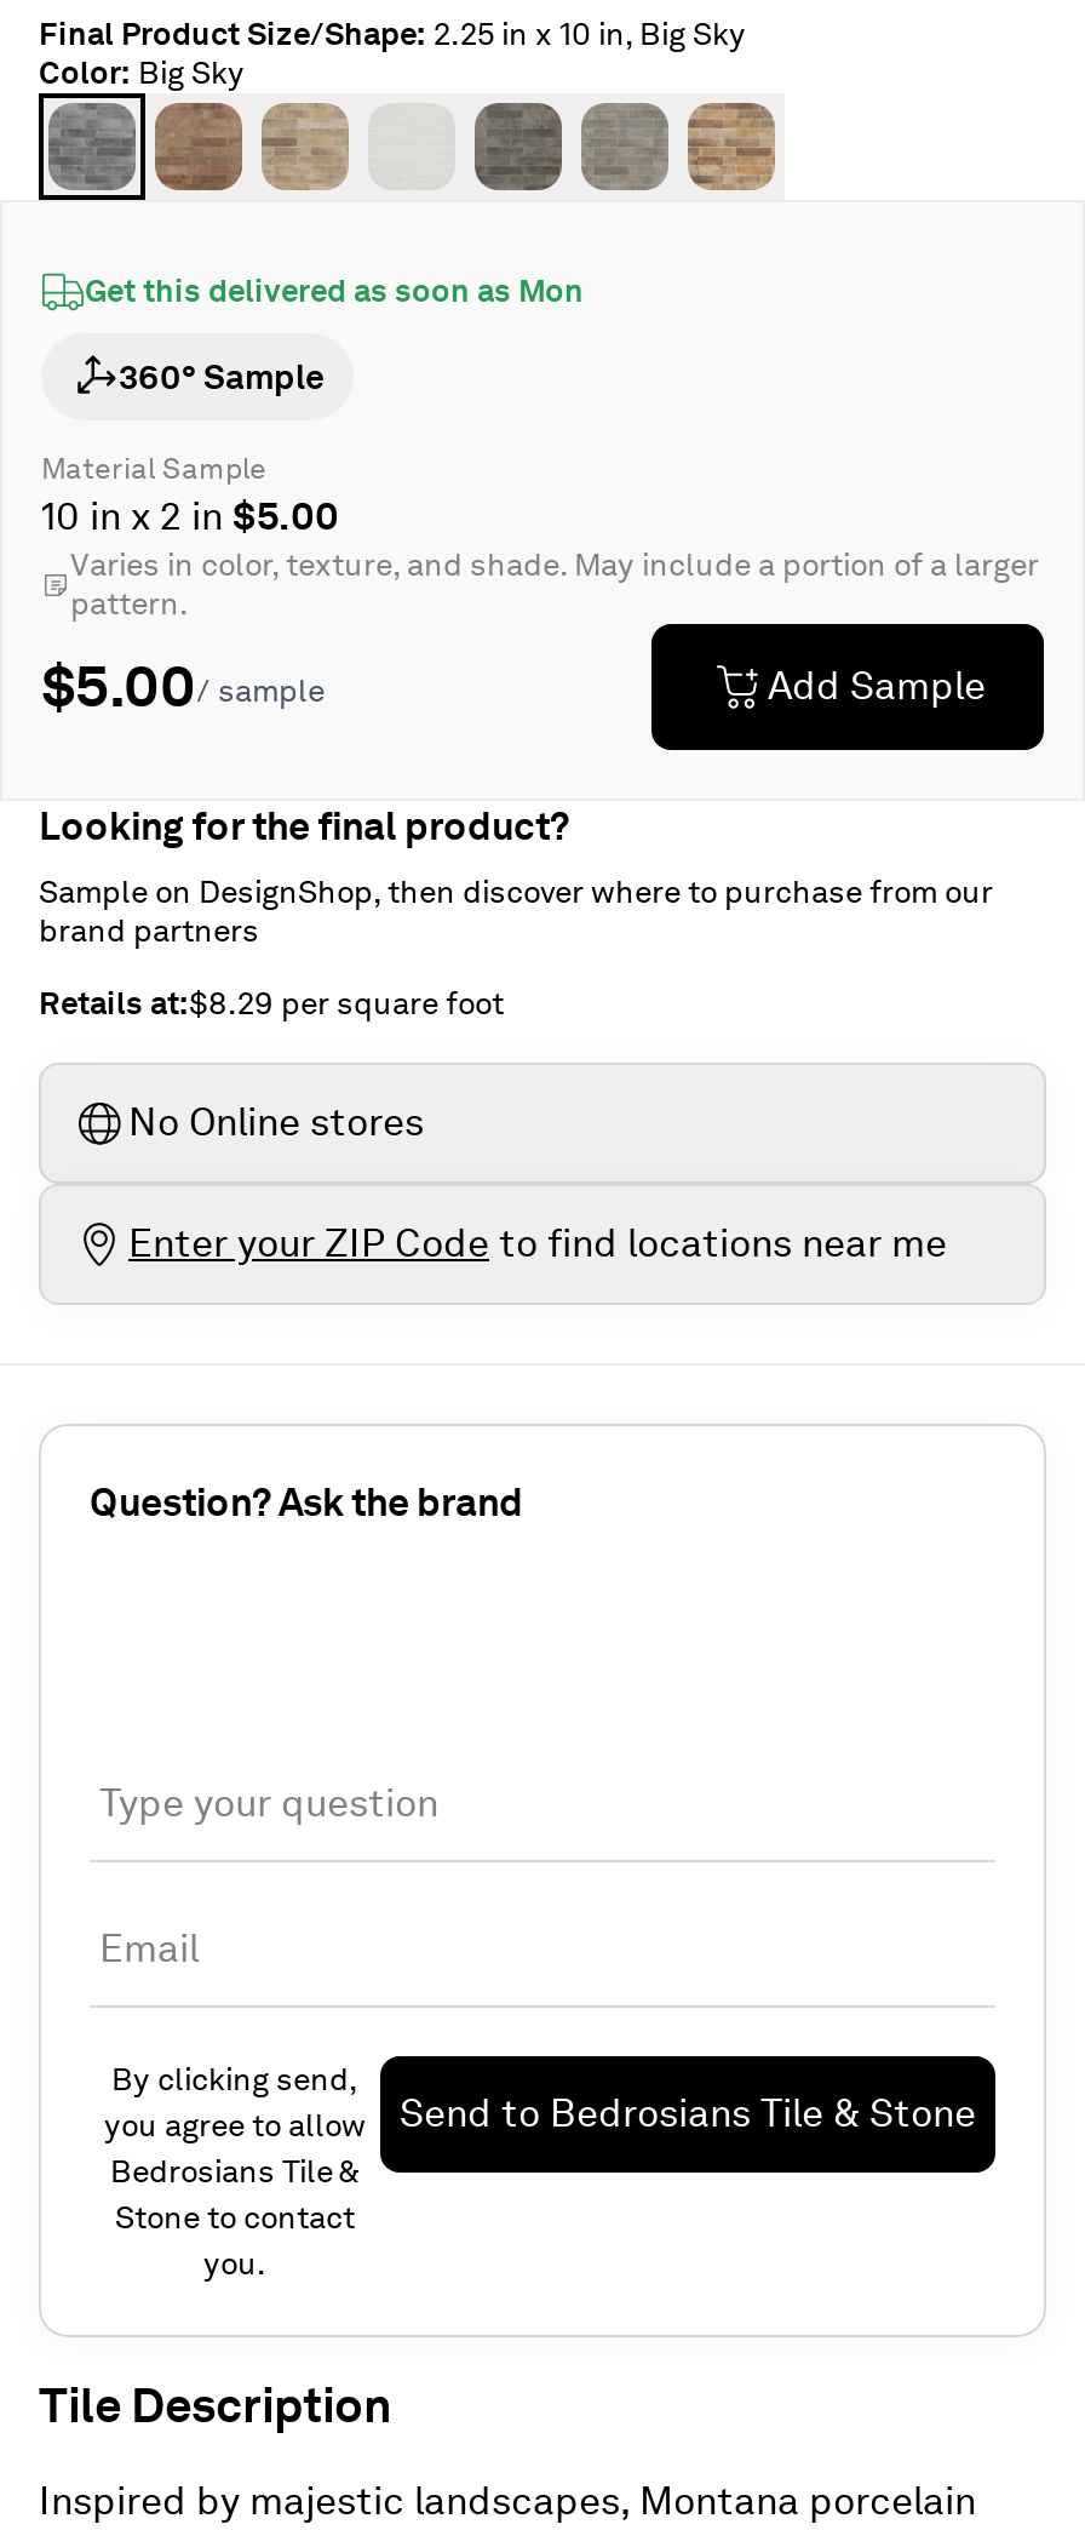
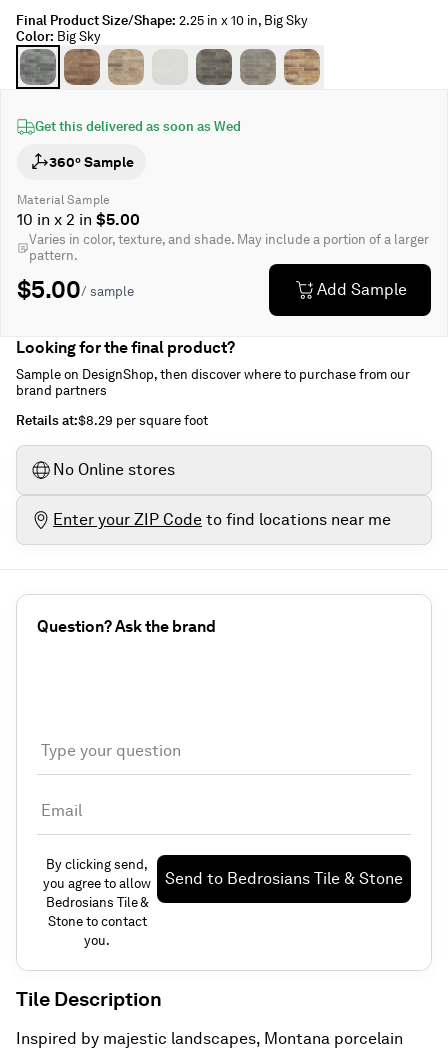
[85,271,584,307] Get this delivered as soon as Mon -> [35,119,241,134] Get this delivered as soon as Wed

